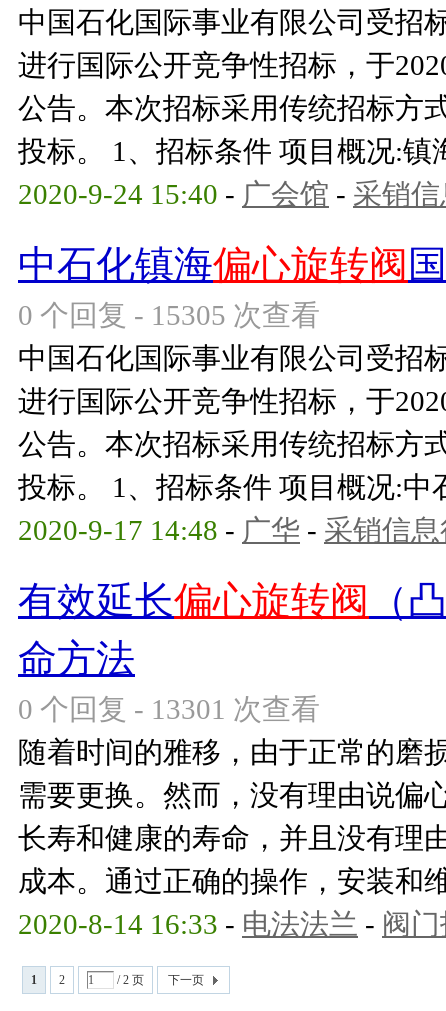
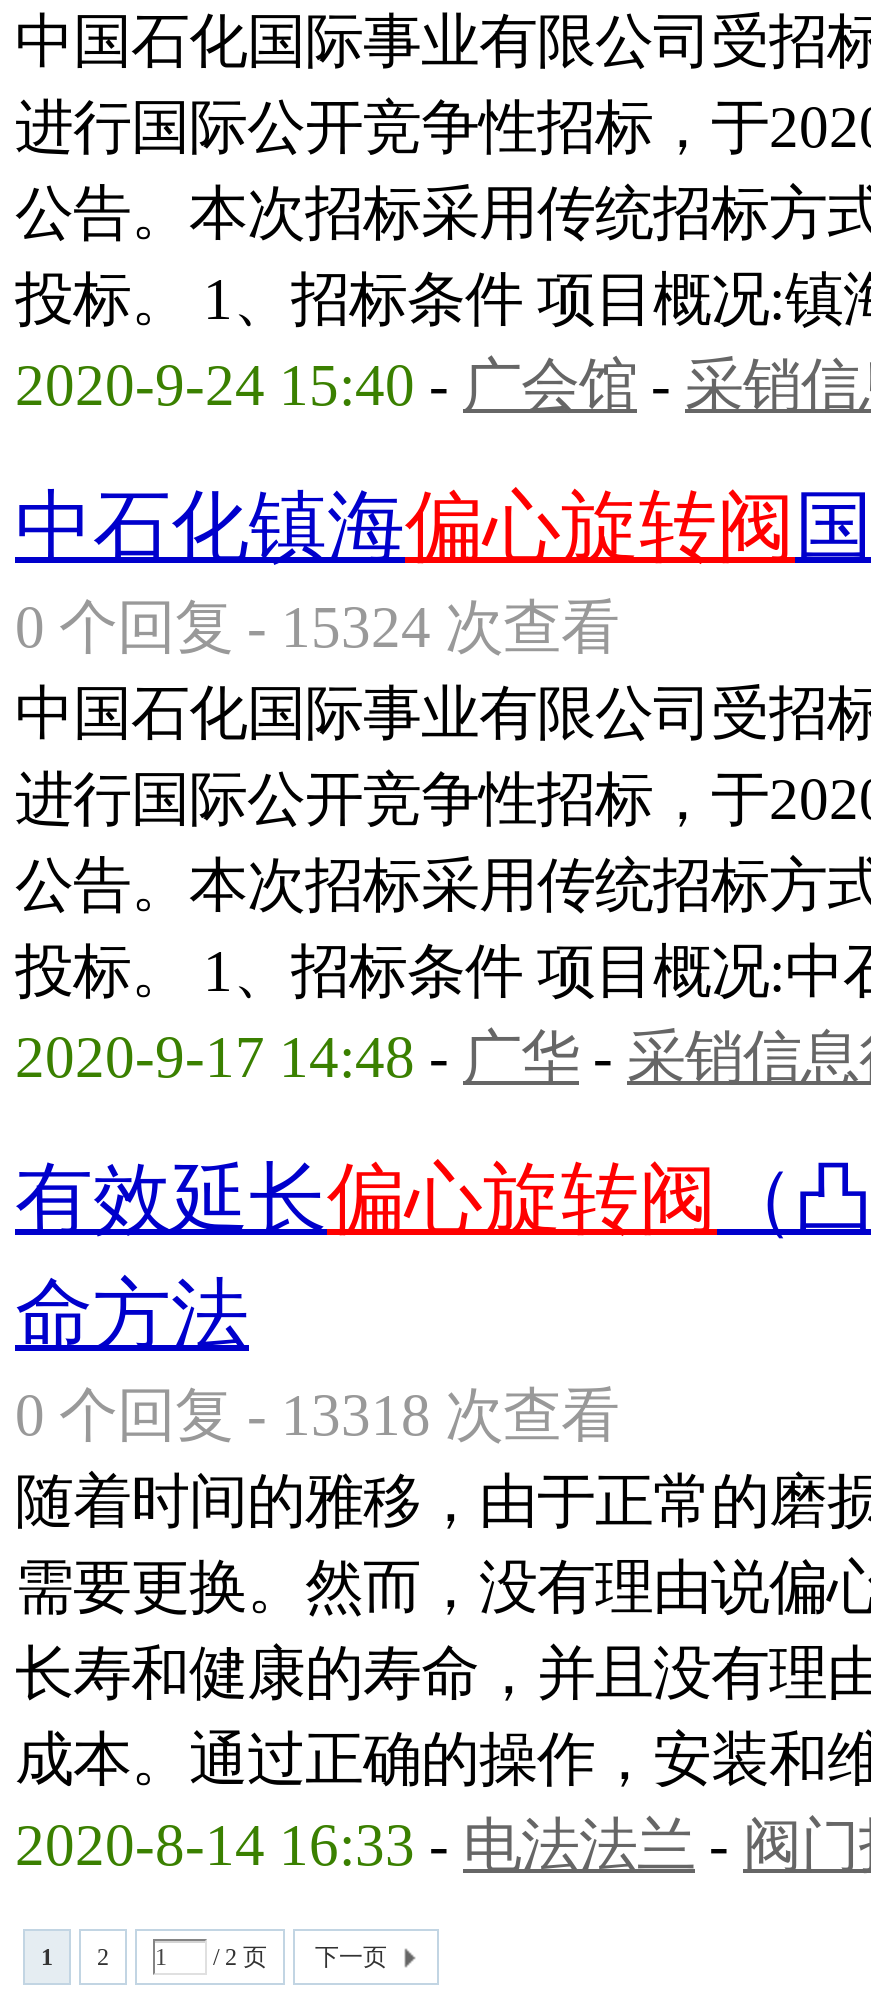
[18,299,320,331] 0 个回复 - 15305 次查看 -> [15,595,619,659] 0 个回复 - 15324 次查看
[18,693,320,725] 0 个回复 - 13301 次查看 -> [15,1383,619,1447] 0 个回复 - 13318 次查看

